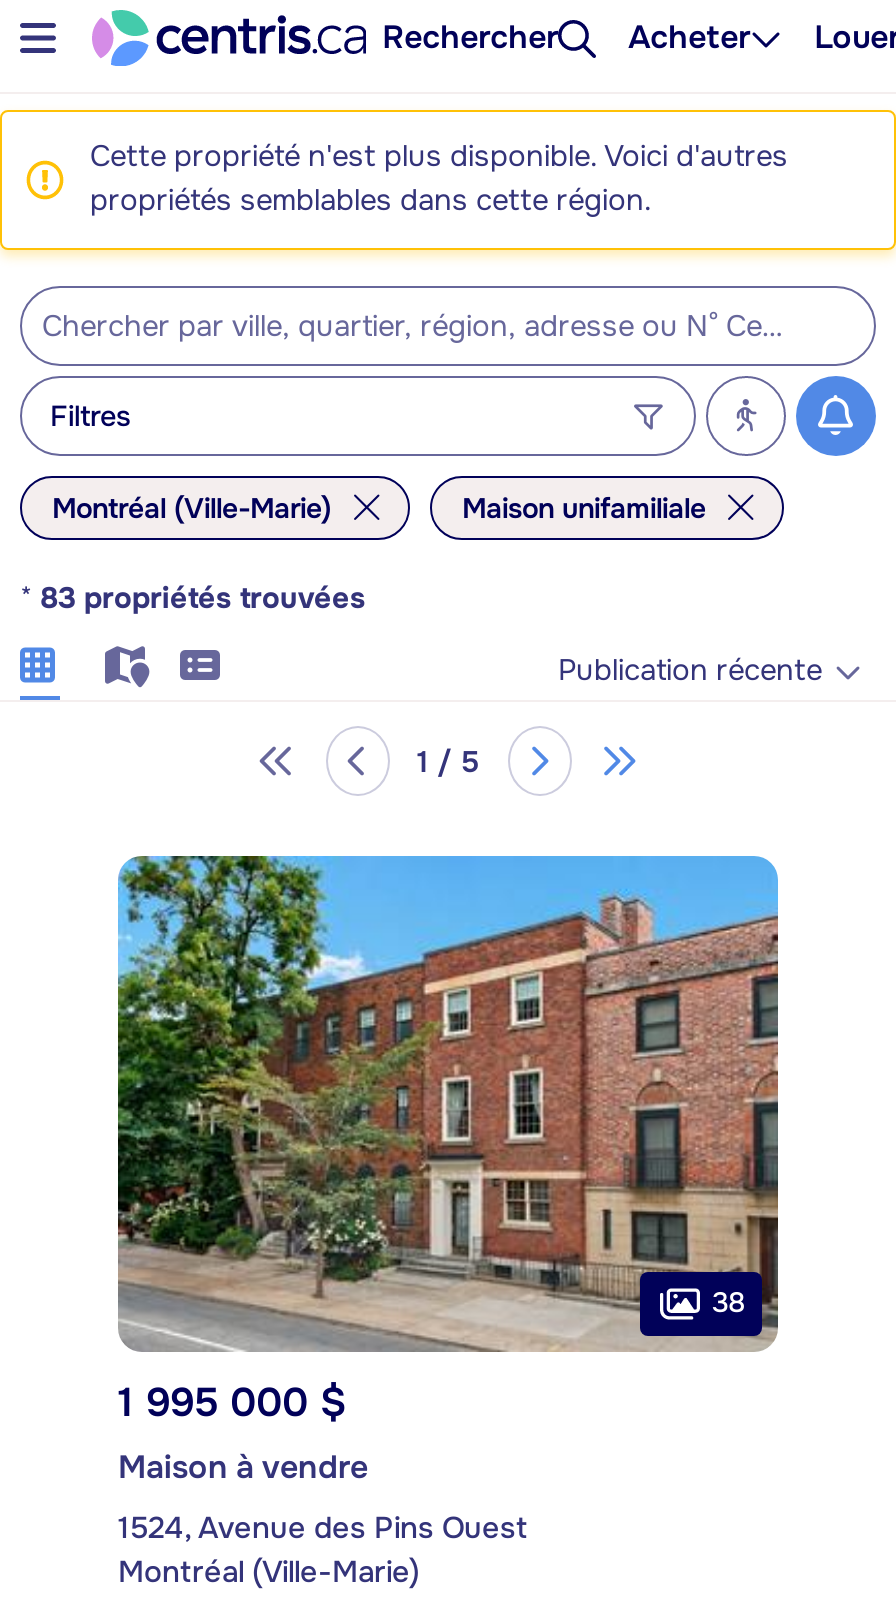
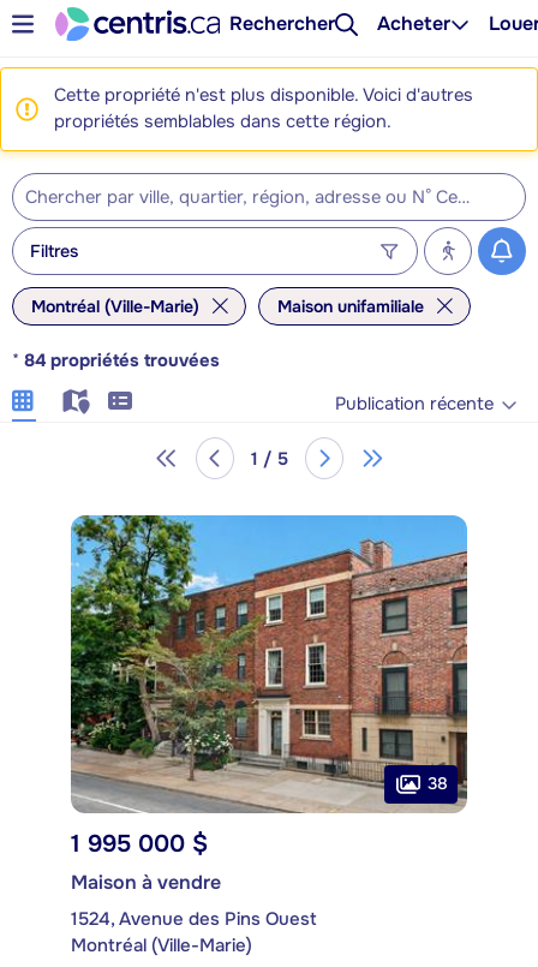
[20,580,366,618] * 83 propriétés trouvées -> [12,350,220,372] * 84 propriétés trouvées

